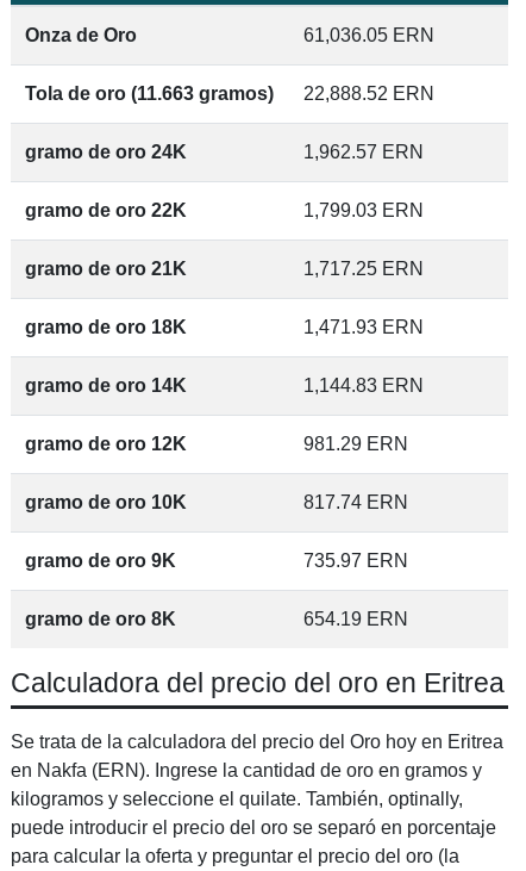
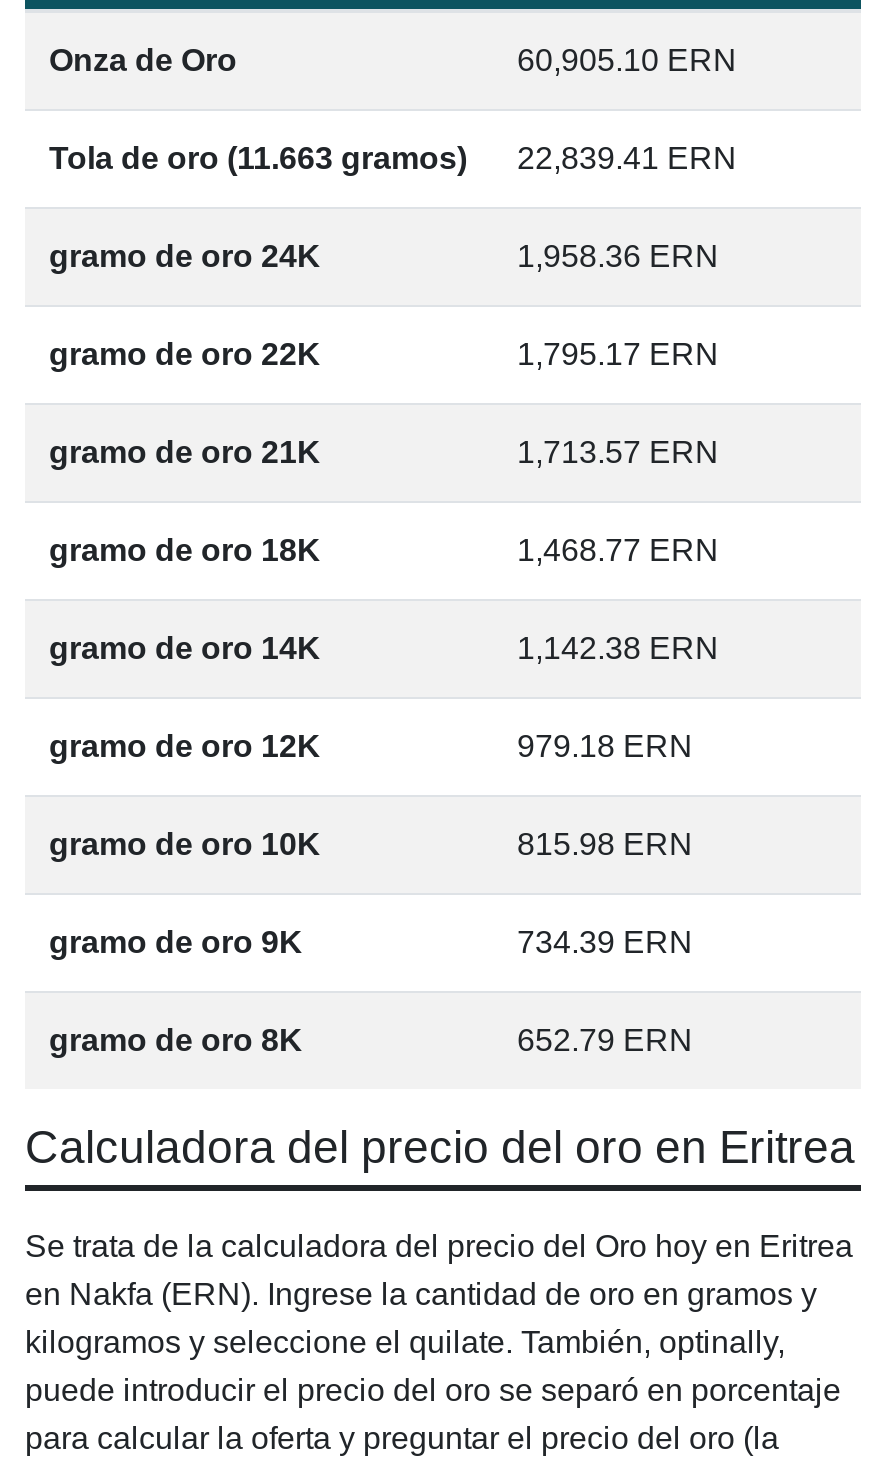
[303,25,434,45] 61,036.05 ERN -> [517,43,737,77] 60,905.10 ERN
[25,83,434,104] Tola de oro (11.663 gramos) 22,888.52 ERN -> [49,141,737,175] Tola de oro (11.663 gramos) 22,839.41 ERN
[303,142,424,162] 1,962.57 ERN -> [517,239,719,273] 1,958.36 ERN
[303,200,424,220] 1,799.03 ERN -> [517,337,719,371] 1,795.17 ERN
[303,259,424,279] 1,717.25 ERN -> [517,435,719,469] 1,713.57 ERN
[303,317,424,337] 1,471.93 ERN -> [517,533,719,567] 1,468.77 ERN
[303,375,424,396] 1,144.83 ERN -> [517,631,719,665] 1,142.38 ERN
[303,434,408,454] 981.29 ERN -> [517,729,693,763] 979.18 ERN
[303,492,408,512] 817.74 ERN -> [517,827,693,861] 815.98 ERN
[303,550,408,571] 735.97 ERN -> [517,925,693,959] 734.39 ERN
[303,609,408,629] 654.19 ERN -> [517,1023,693,1057] 652.79 ERN

